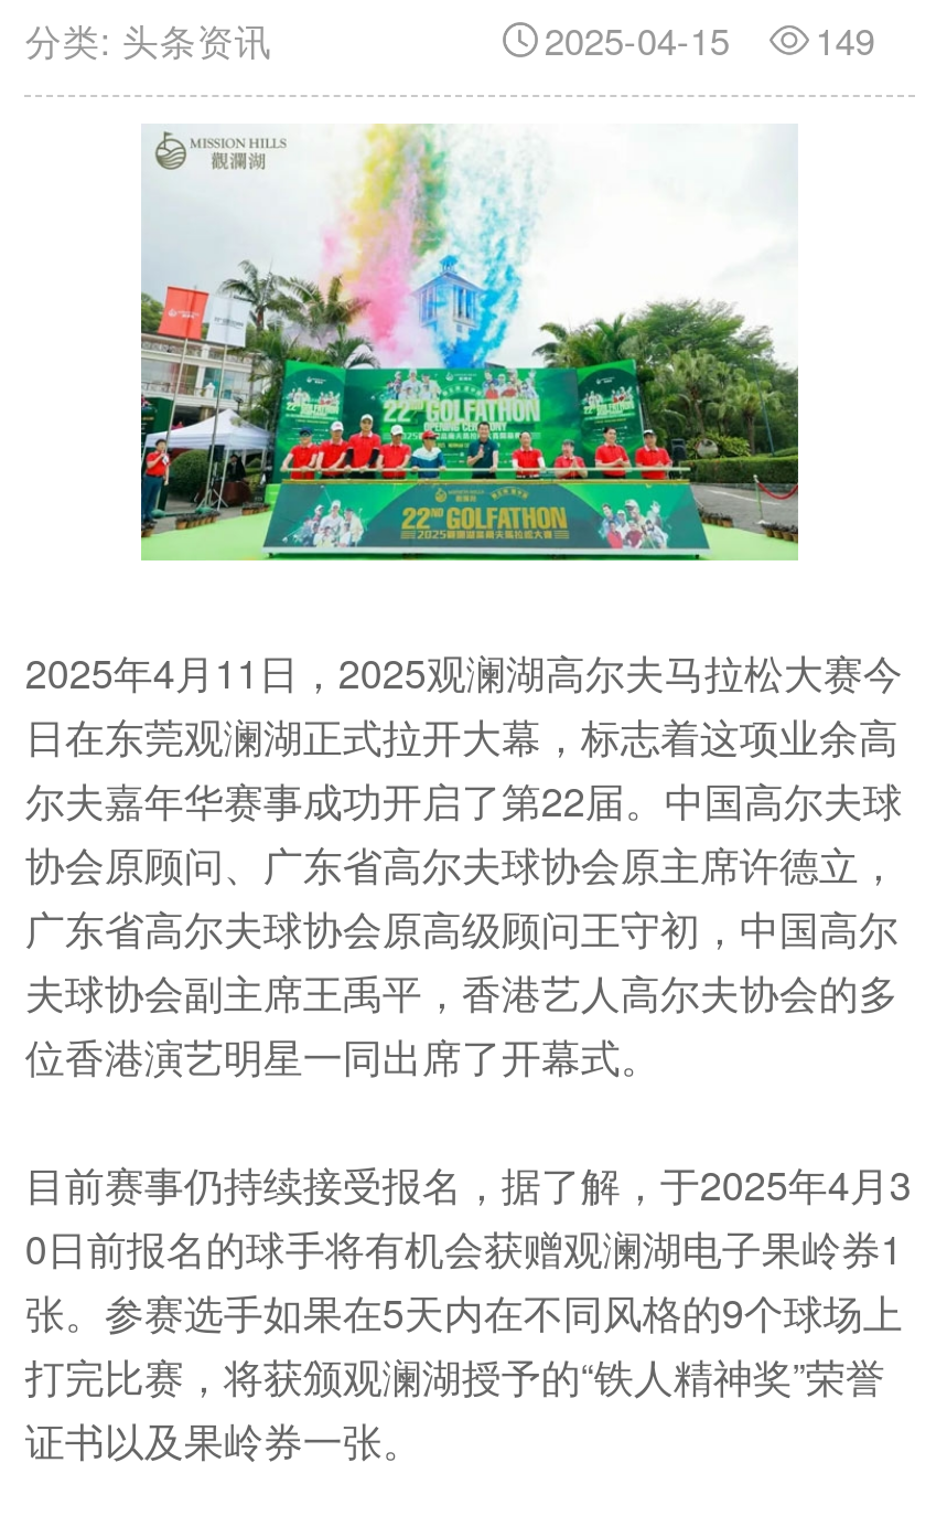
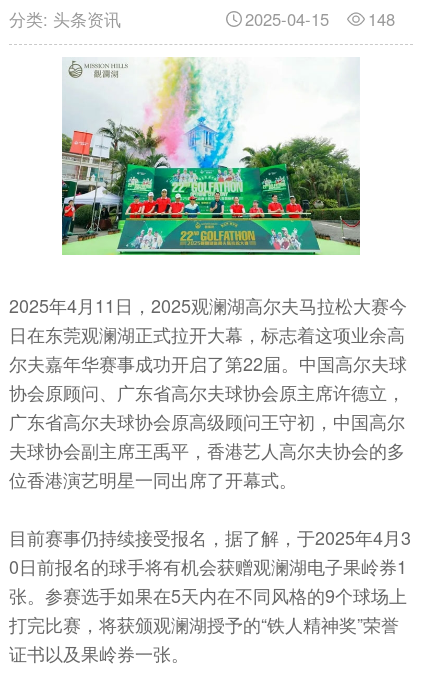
[544,13,875,66] 2025-04-15 149 -> [245,7,395,31] 2025-04-15 148

